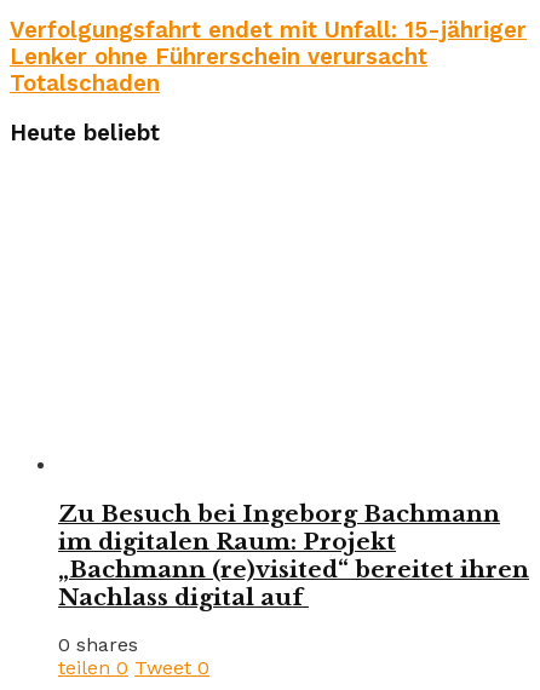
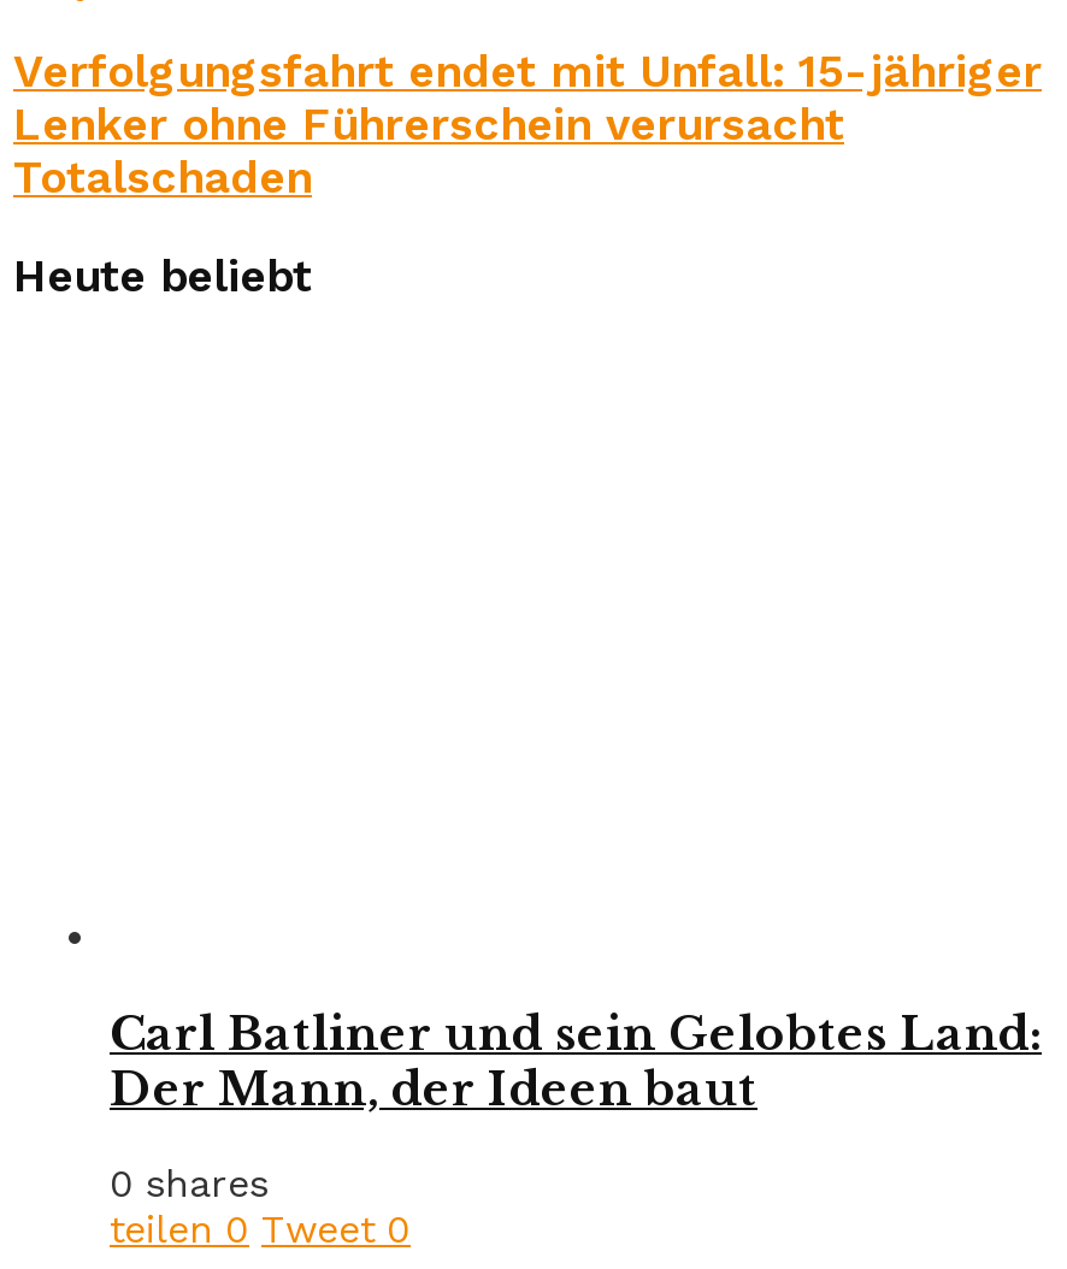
[58,499,529,611] Zu Besuch bei Ingeborg Bachmann | im digitalen Raum: Projekt | „Bachmann (re)visited“ bereitet ihren | Nachlass digital auf -> [110,1005,1042,1116] Carl Batliner und sein Gelobtes Land: | Der Mann, der Ideen baut

